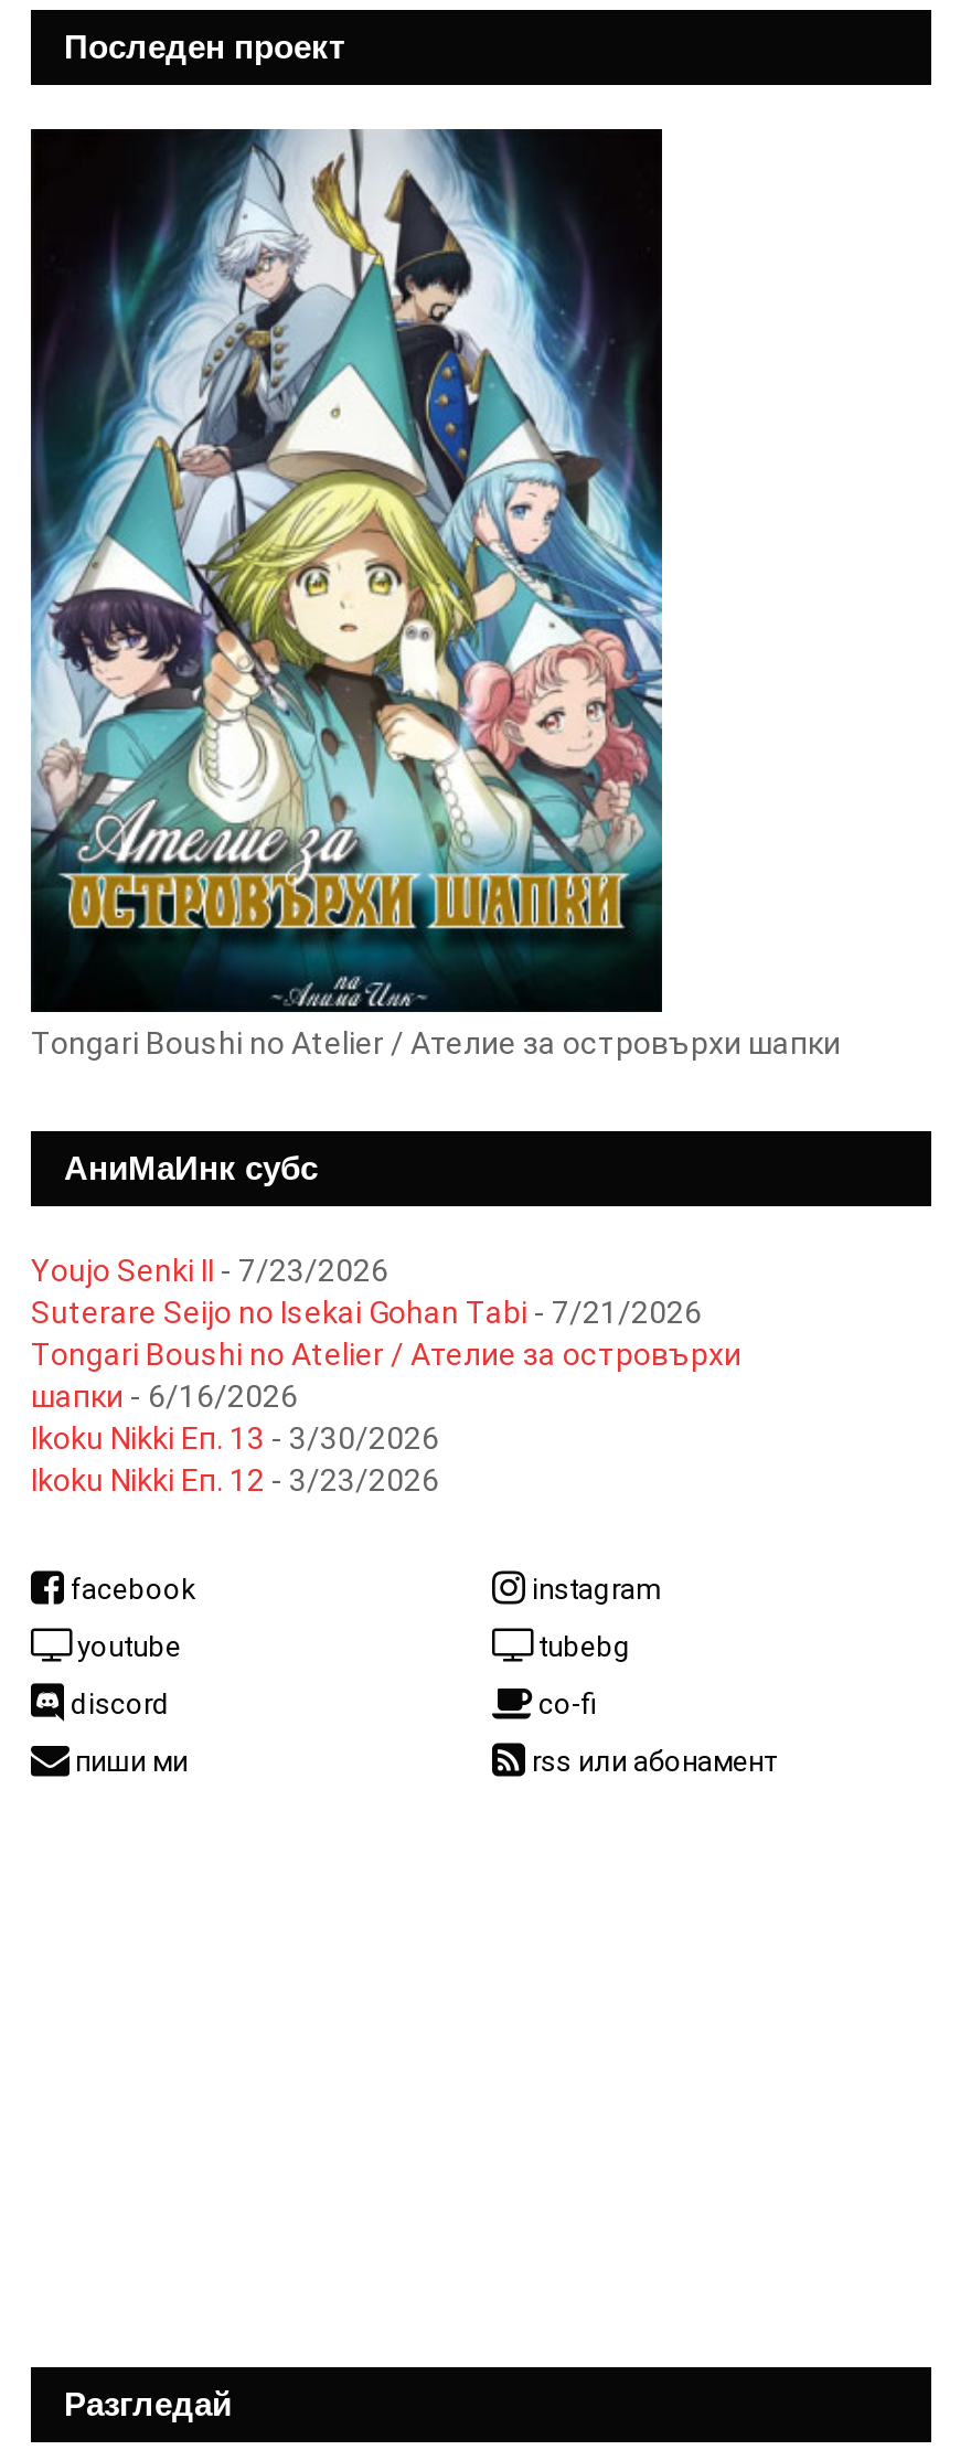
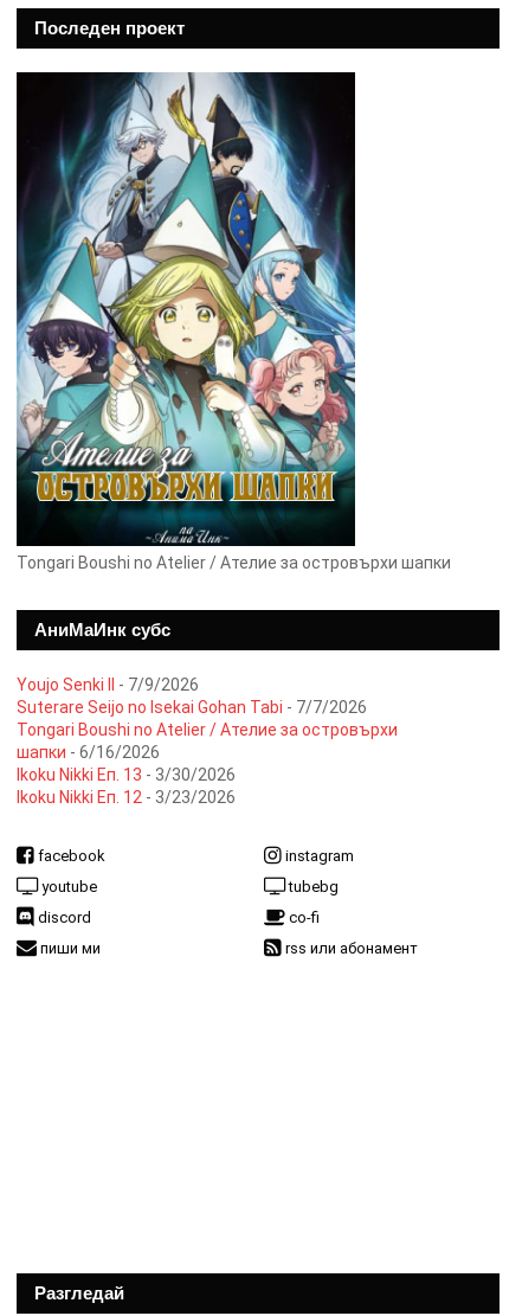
[31,1251,388,1287] Youjo Senki II - 7/23/2026 -> [17,675,199,694] Youjo Senki II - 7/9/2026
[31,1293,702,1329] Suterare Seijo no Isekai Gohan Tabi - 7/21/2026 -> [17,697,367,716] Suterare Seijo no Isekai Gohan Tabi - 7/7/2026

